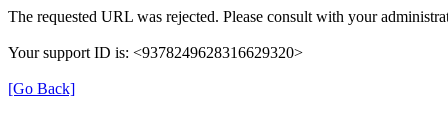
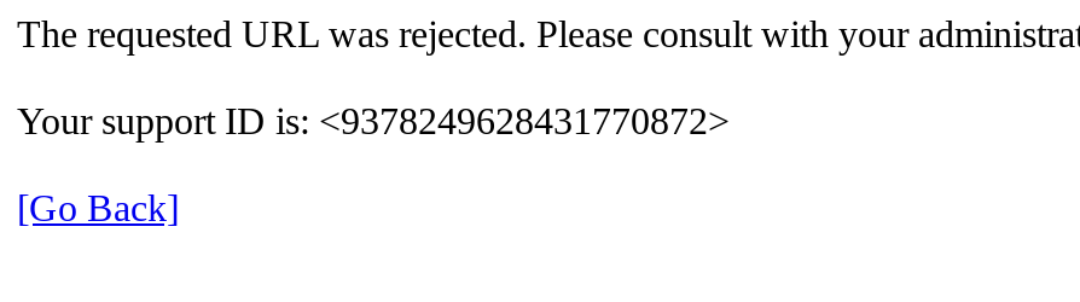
[8,44,303,61] Your support ID is: <9378249628316629320> -> [17,100,730,141] Your support ID is: <9378249628431770872>

